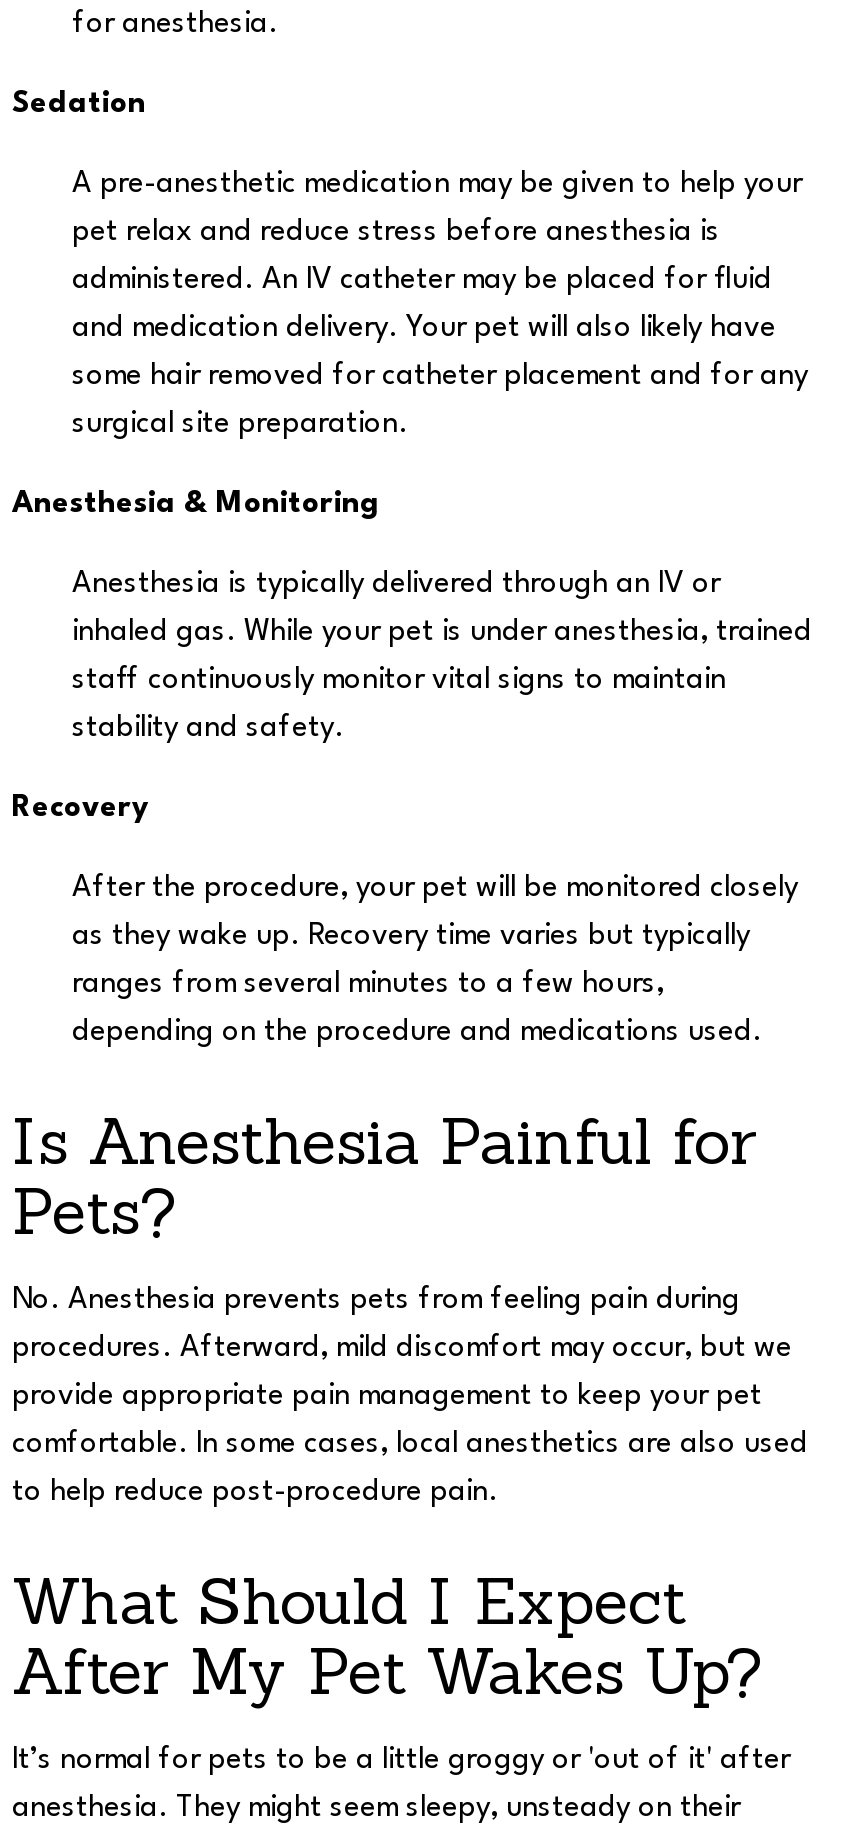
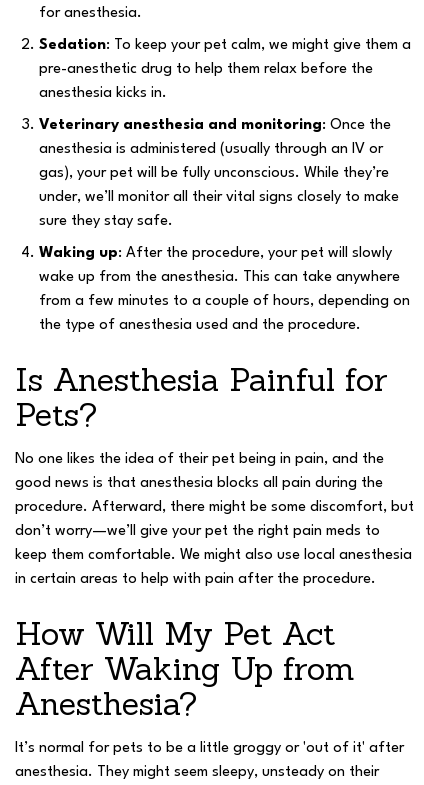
[12,90,812,1048] Sedation | A pre-anesthetic medication may be given to help your | pet relax and reduce stress before anesthesia is | administered. An IV catheter may be placed for fluid | and medication delivery. Your pet will also likely have | some hair removed for catheter placement and for any | surgical site preparation. | Anesthesia & Monitoring | Anesthesia is typically delivered through an IV or | inhaled gas. While your pet is under anesthesia, trained | staff continuously monitor vital signs to maintain | stability and safety. | Recovery | After the procedure, your pet will be monitored closely | as they wake up. Recovery time varies but typically | ranges from several minutes to a few hours, | depending on the procedure and medications used. -> [39,38,411,333] Sedation: To keep your pet calm, we might give them a | pre-anesthetic drug to help them relax before the | anesthesia kicks in. | Veterinary anesthesia and monitoring: Once the | anesthesia is administered (usually through an IV or | gas), your pet will be fully unconscious. While they’re | under, we’ll monitor all their vital signs closely to make | sure they stay safe. | Waking up: After the procedure, your pet will slowly | wake up from the anesthesia. This can take anywhere | from a few minutes to a couple of hours, depending on | the type of anesthesia used and the procedure.
moved [12,1100,758,1252] -> [15,359,388,435]: Is Anesthesia Painful for | Pets?
[12,1286,808,1712] No. Anesthesia prevents pets from feeling pain during | procedures. Afterward, mild discomfort may occur, but we | provide appropriate pain management to keep your pet | comfortable. In some cases, local anesthetics are also used | to help reduce post-procedure pain. | What Should I Expect | After My Pet Wakes Up? -> [15,452,414,724] No one likes the idea of their pet being in pain, and the | good news is that anesthesia blocks all pain during the | procedure. Afterward, there might be some discomfort, but | don’t worry—we’ll give your pet the right pain meds to | keep them comfortable. We might also use local anesthesia | in certain areas to help with pain after the procedure. | How Will My Pet Act | After Waking Up from | Anesthesia?

